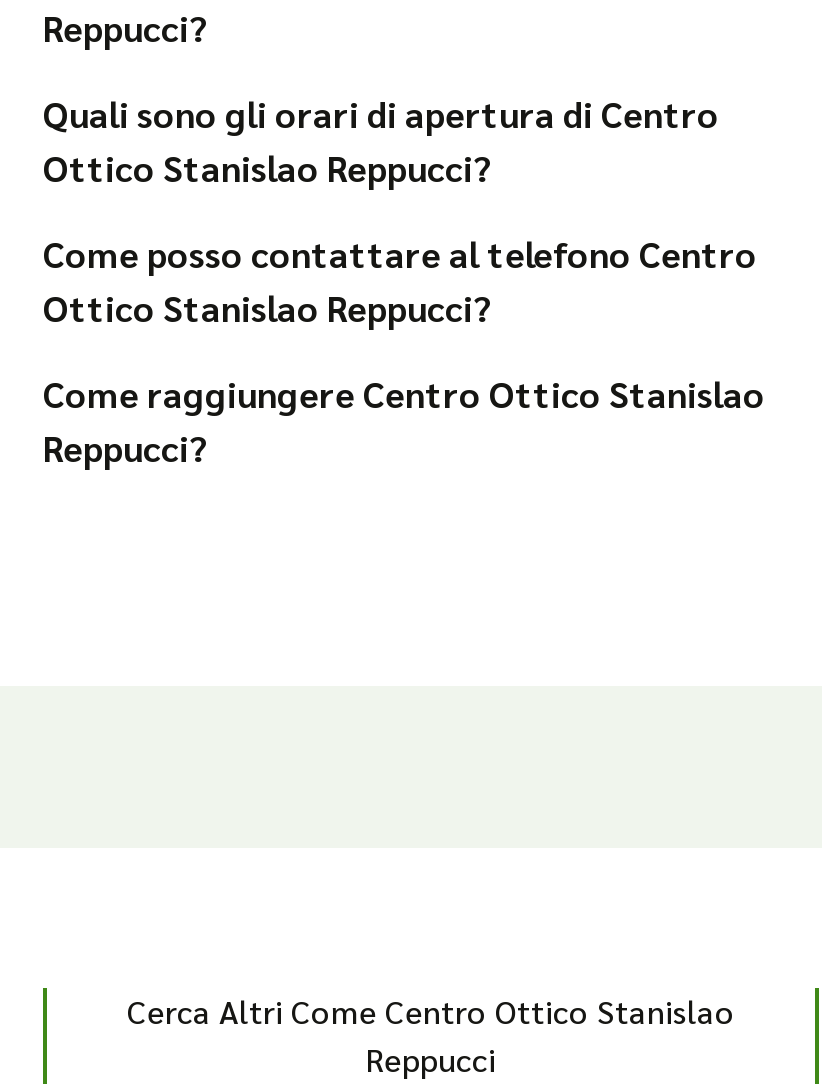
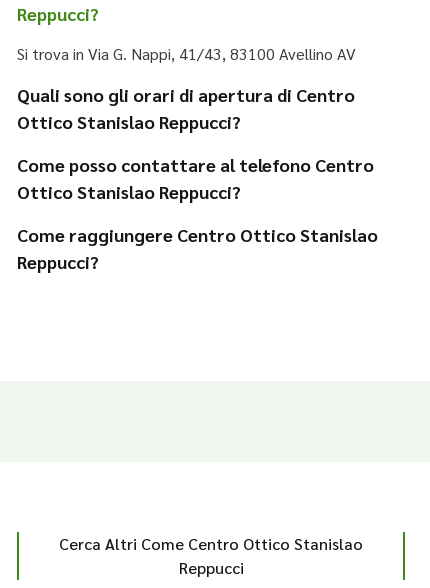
none -> [17,43,356,64] Si trova in Via G. Nappi, 41/43, 83100 Avellino AV

